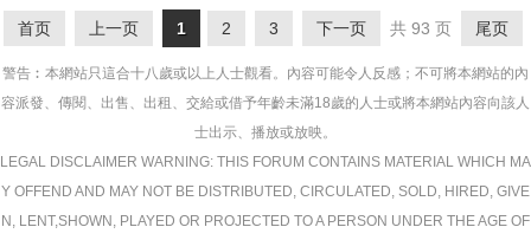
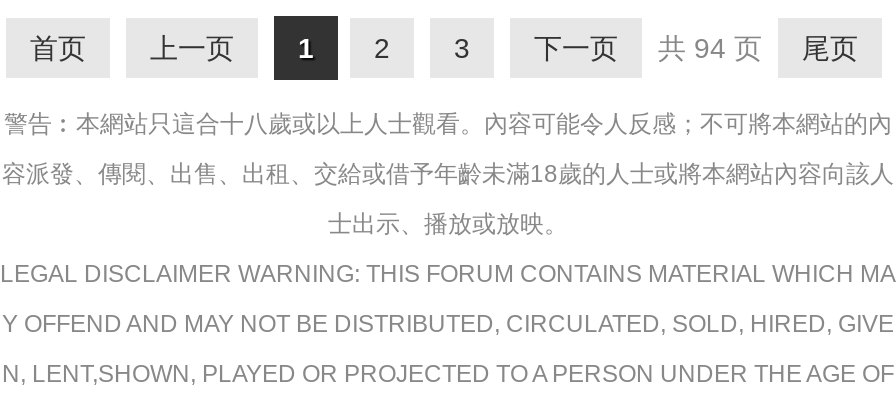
[18,19,508,38] 首页 上一页 1 2 3 下一页 共 93 页 尾页 -> [30,32,858,64] 首页 上一页 1 2 3 下一页 共 94 页 尾页

